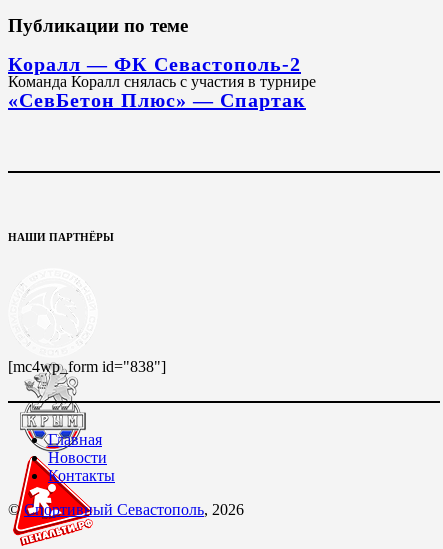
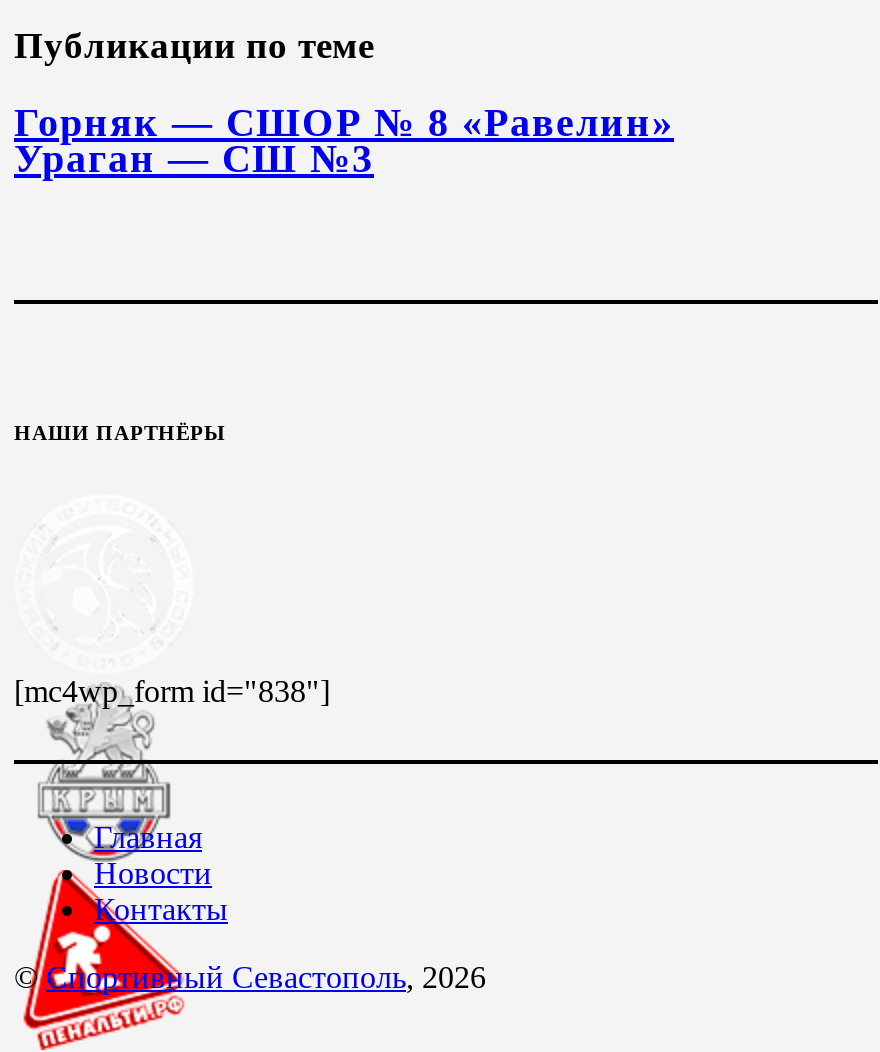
[8,53,316,111] Коралл — ФК Севастополь-2 | Команда Коралл снялась с участия в турнире | «СевБетон Плюс» — Спартак -> [14,101,674,181] Горняк — СШОР № 8 «Равелин» | Ураган — СШ №3

